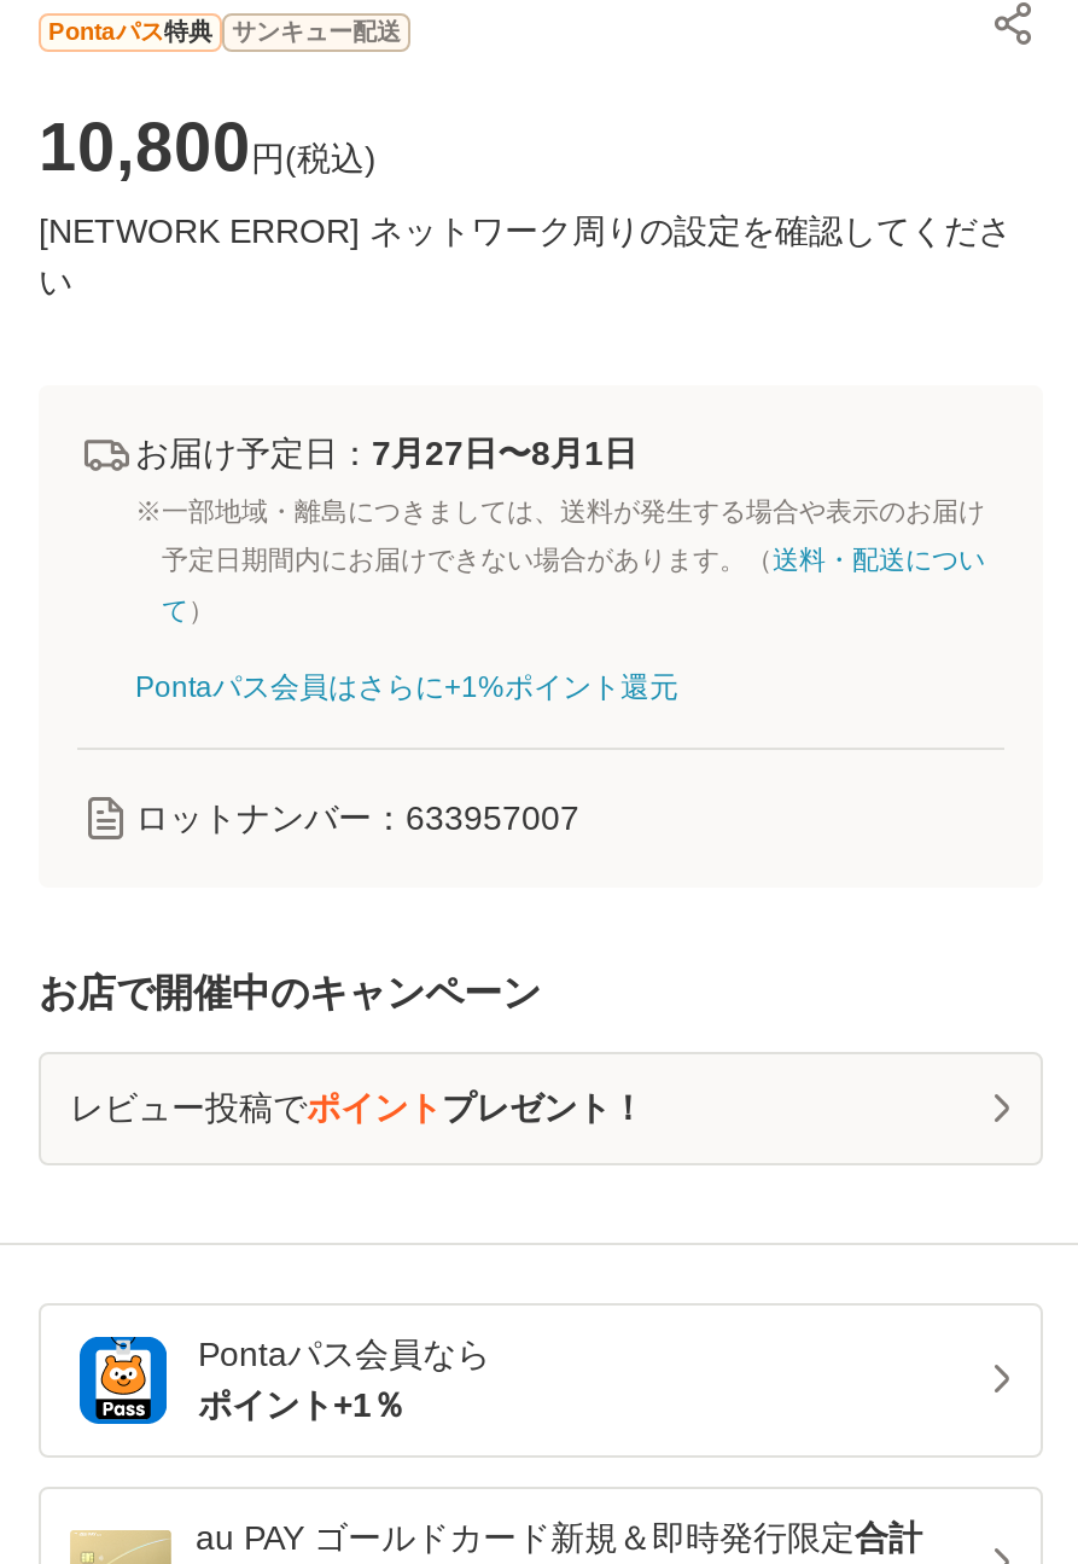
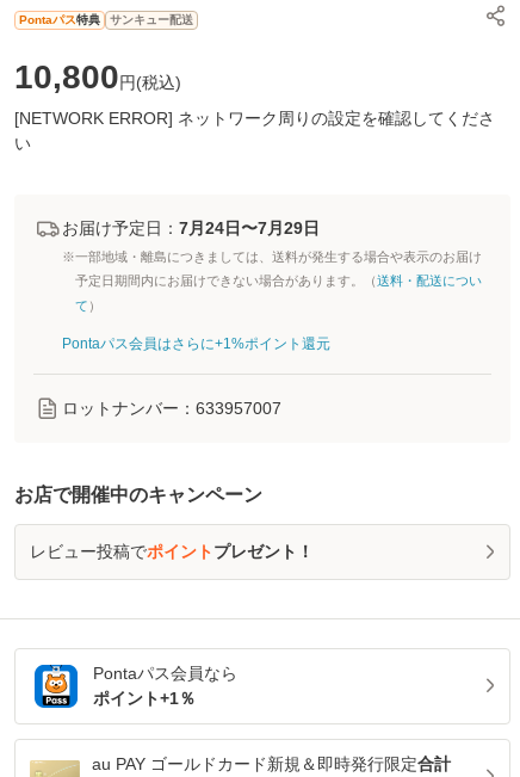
[135,433,637,471] お届け予定日：7月27日〜8月1日 -> [62,218,320,237] お届け予定日：7月24日〜7月29日

